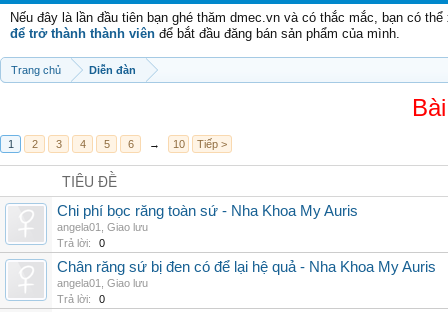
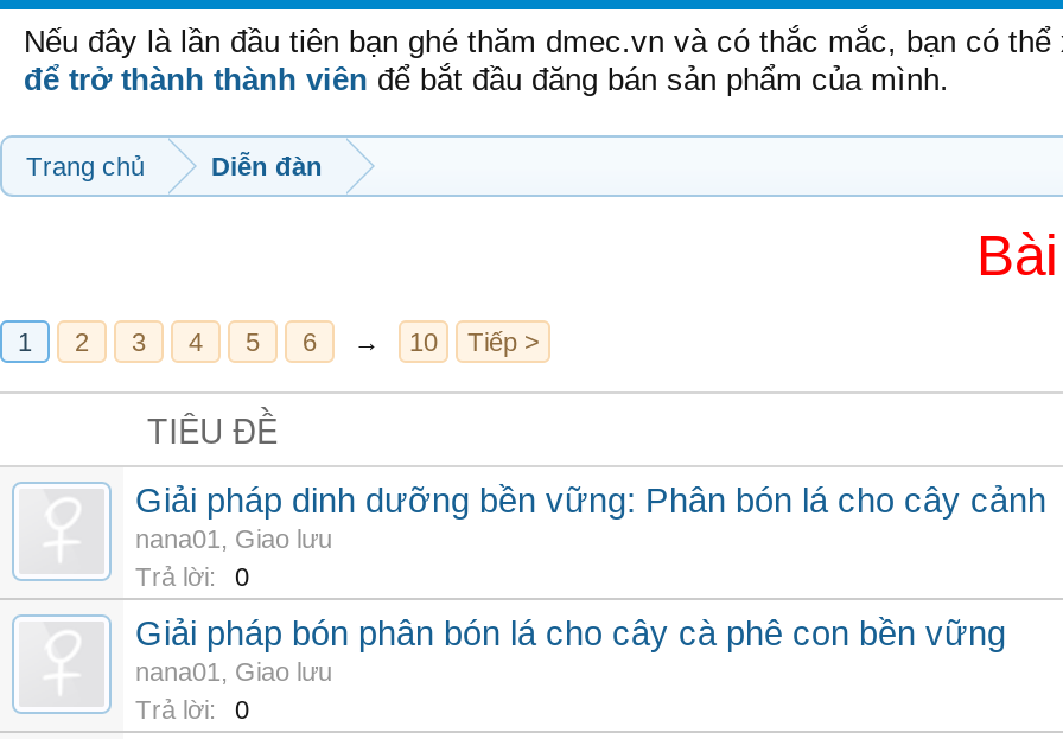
[57,203,358,233] Chi phí bọc răng toàn sứ - Nha Khoa My Auris | angela01, Giao lưu -> [135,482,1046,553] Giải pháp dinh dưỡng bền vững: Phân bón lá cho cây cảnh | nana01, Giao lưu
[57,259,436,289] Chân răng sứ bị đen có để lại hệ quả - Nha Khoa My Auris | angela01, Giao lưu -> [135,614,1006,686] Giải pháp bón phân bón lá cho cây cà phê con bền vững | nana01, Giao lưu

